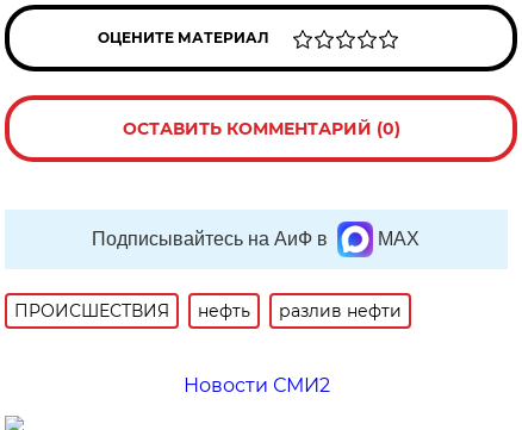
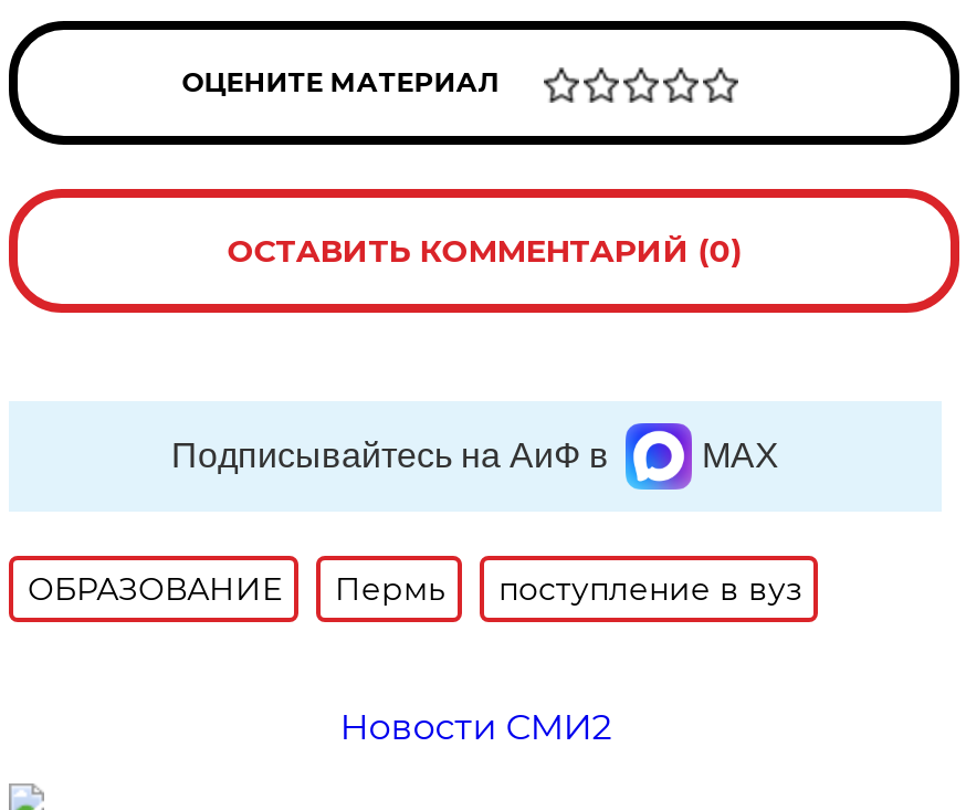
[15,300,402,322] ПРОИСШЕСТВИЯ | нефть | разлив нефти -> [27,569,801,609] ОБРАЗОВАНИЕ | Пермь | поступление в вуз

